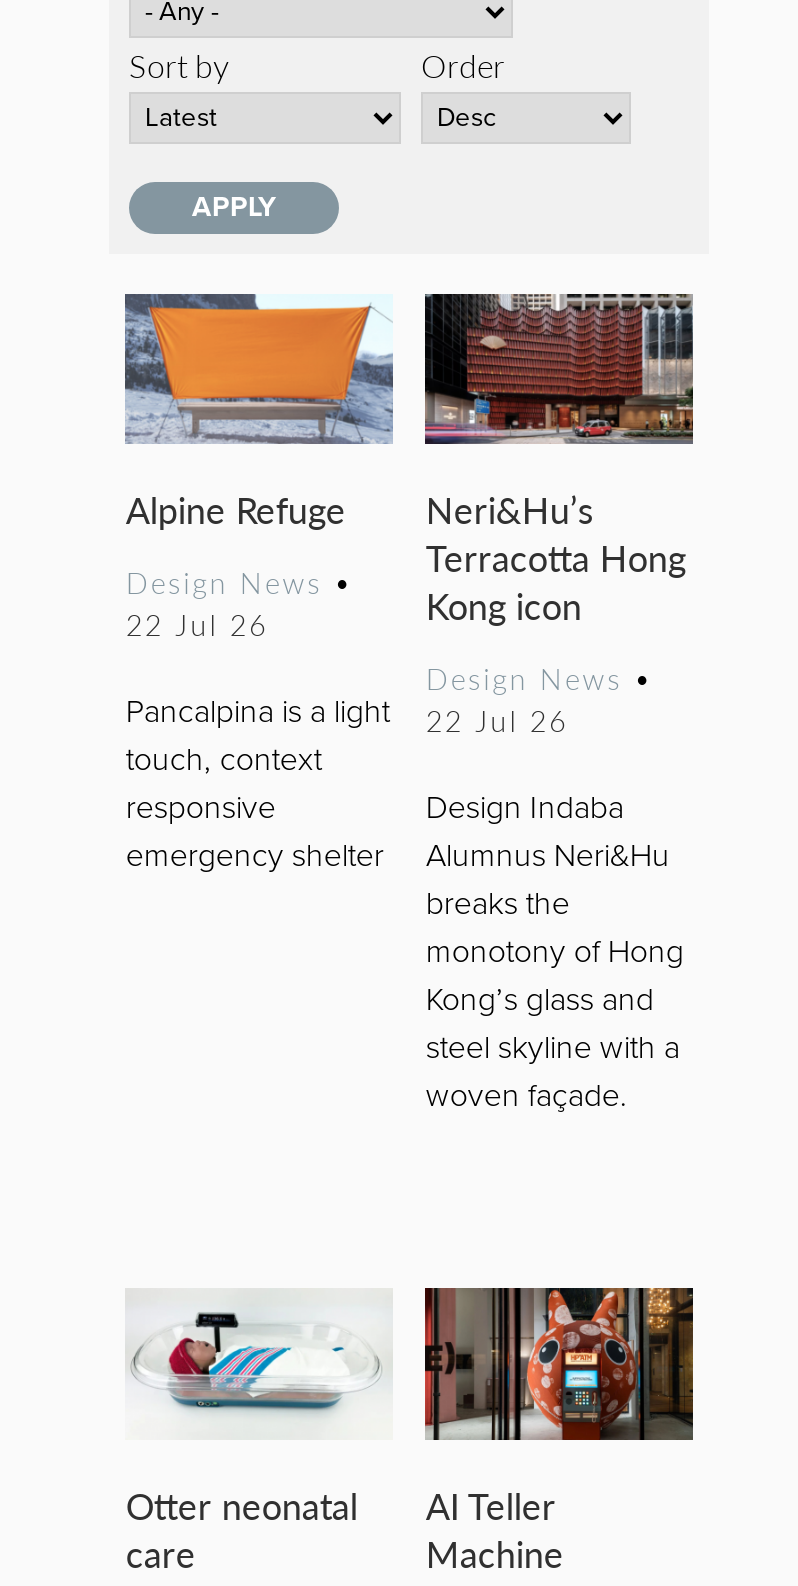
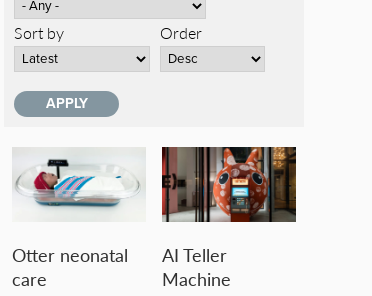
[123,292,393,877] [image] | Alpine Refuge | Design News • | 22 Jul 26 | Pancalpina is a light | touch, context | responsive | emergency shelter -> none
[423,292,693,1117] [image] | Neri&Hu’s | Terracotta Hong | Kong icon | Design News • | 22 Jul 26 | Design Indaba | Alumnus Neri&Hu | breaks the | monotony of Hong | Kong’s glass and | steel skyline with a | woven façade. -> none

